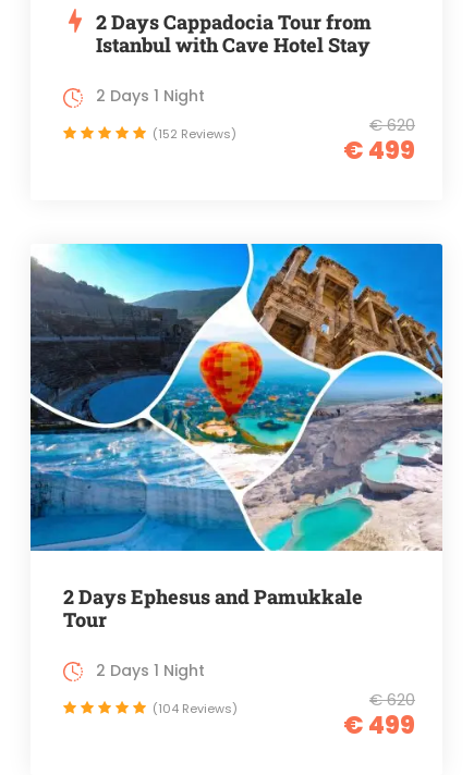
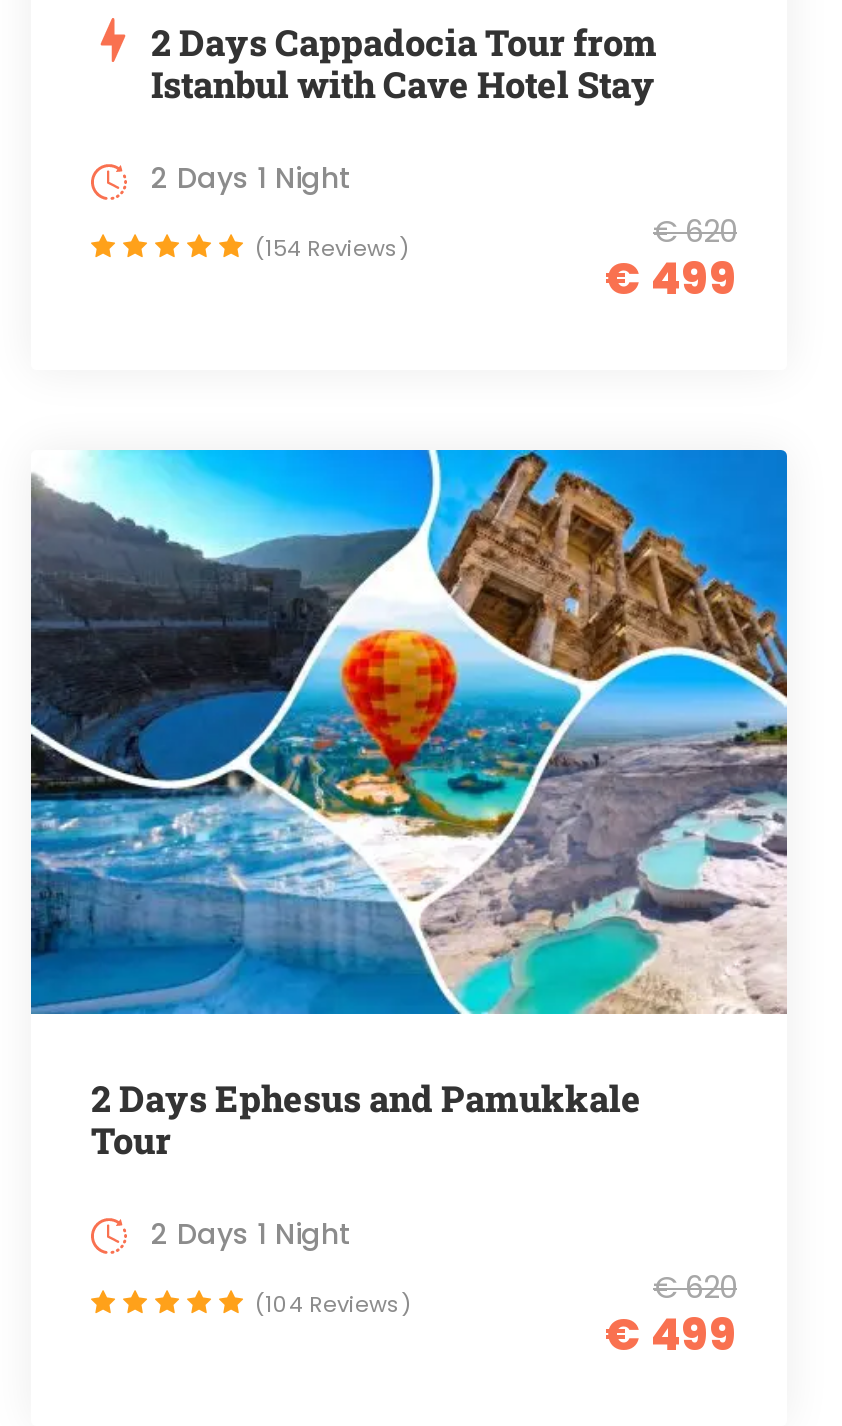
[153,126,236,143] (152 Reviews) -> [255,233,409,265] (154 Reviews)

